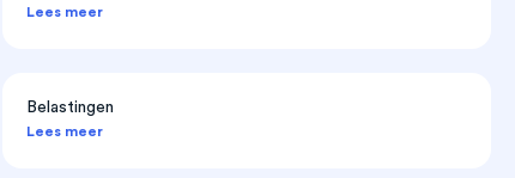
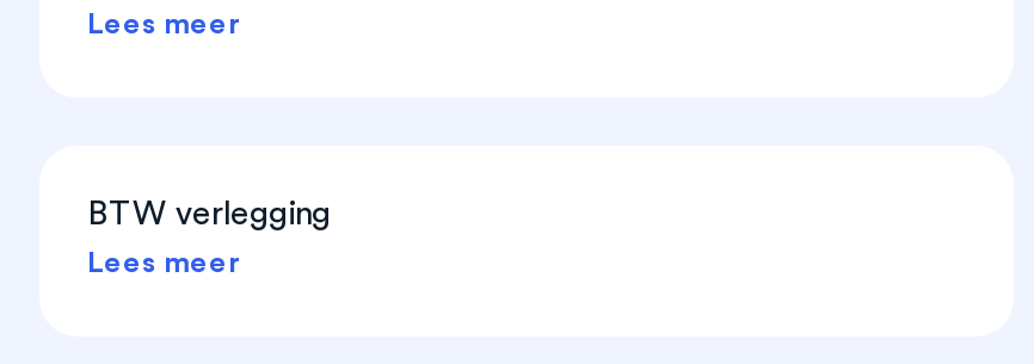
[26,99,114,116] Belastingen -> [87,197,331,231] BTW verlegging

